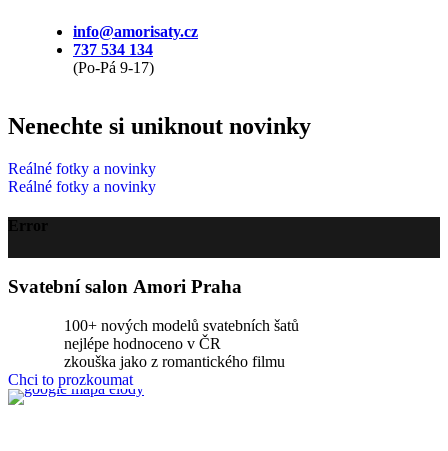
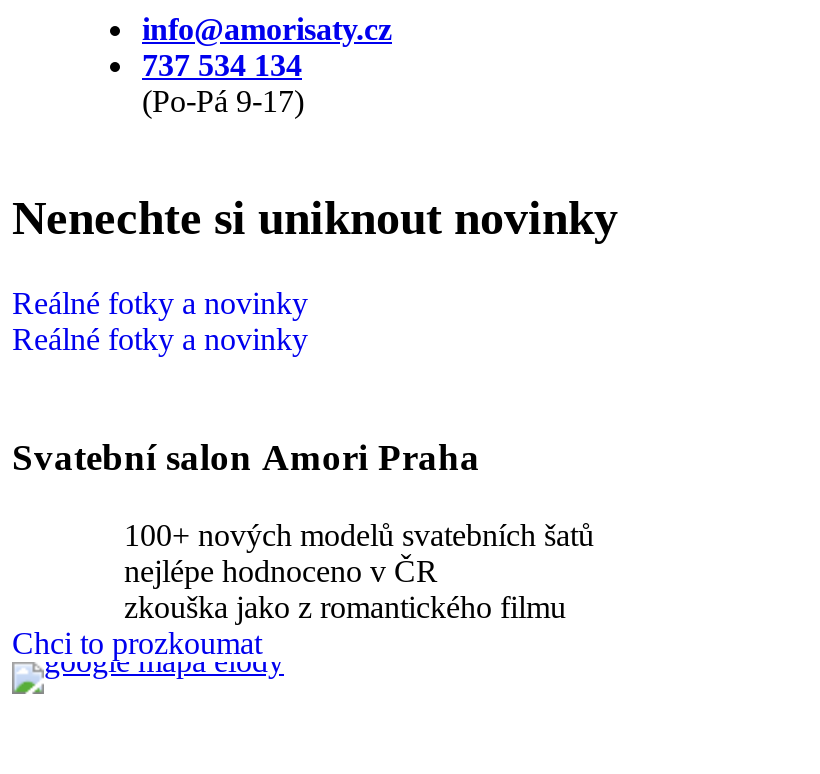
[8,217,48,234] Error -> none

